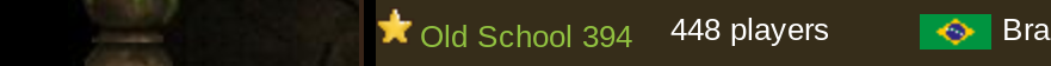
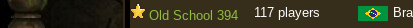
[420,12,830,54] Old School 394 448 players -> [148,5,319,23] Old School 394 117 players

